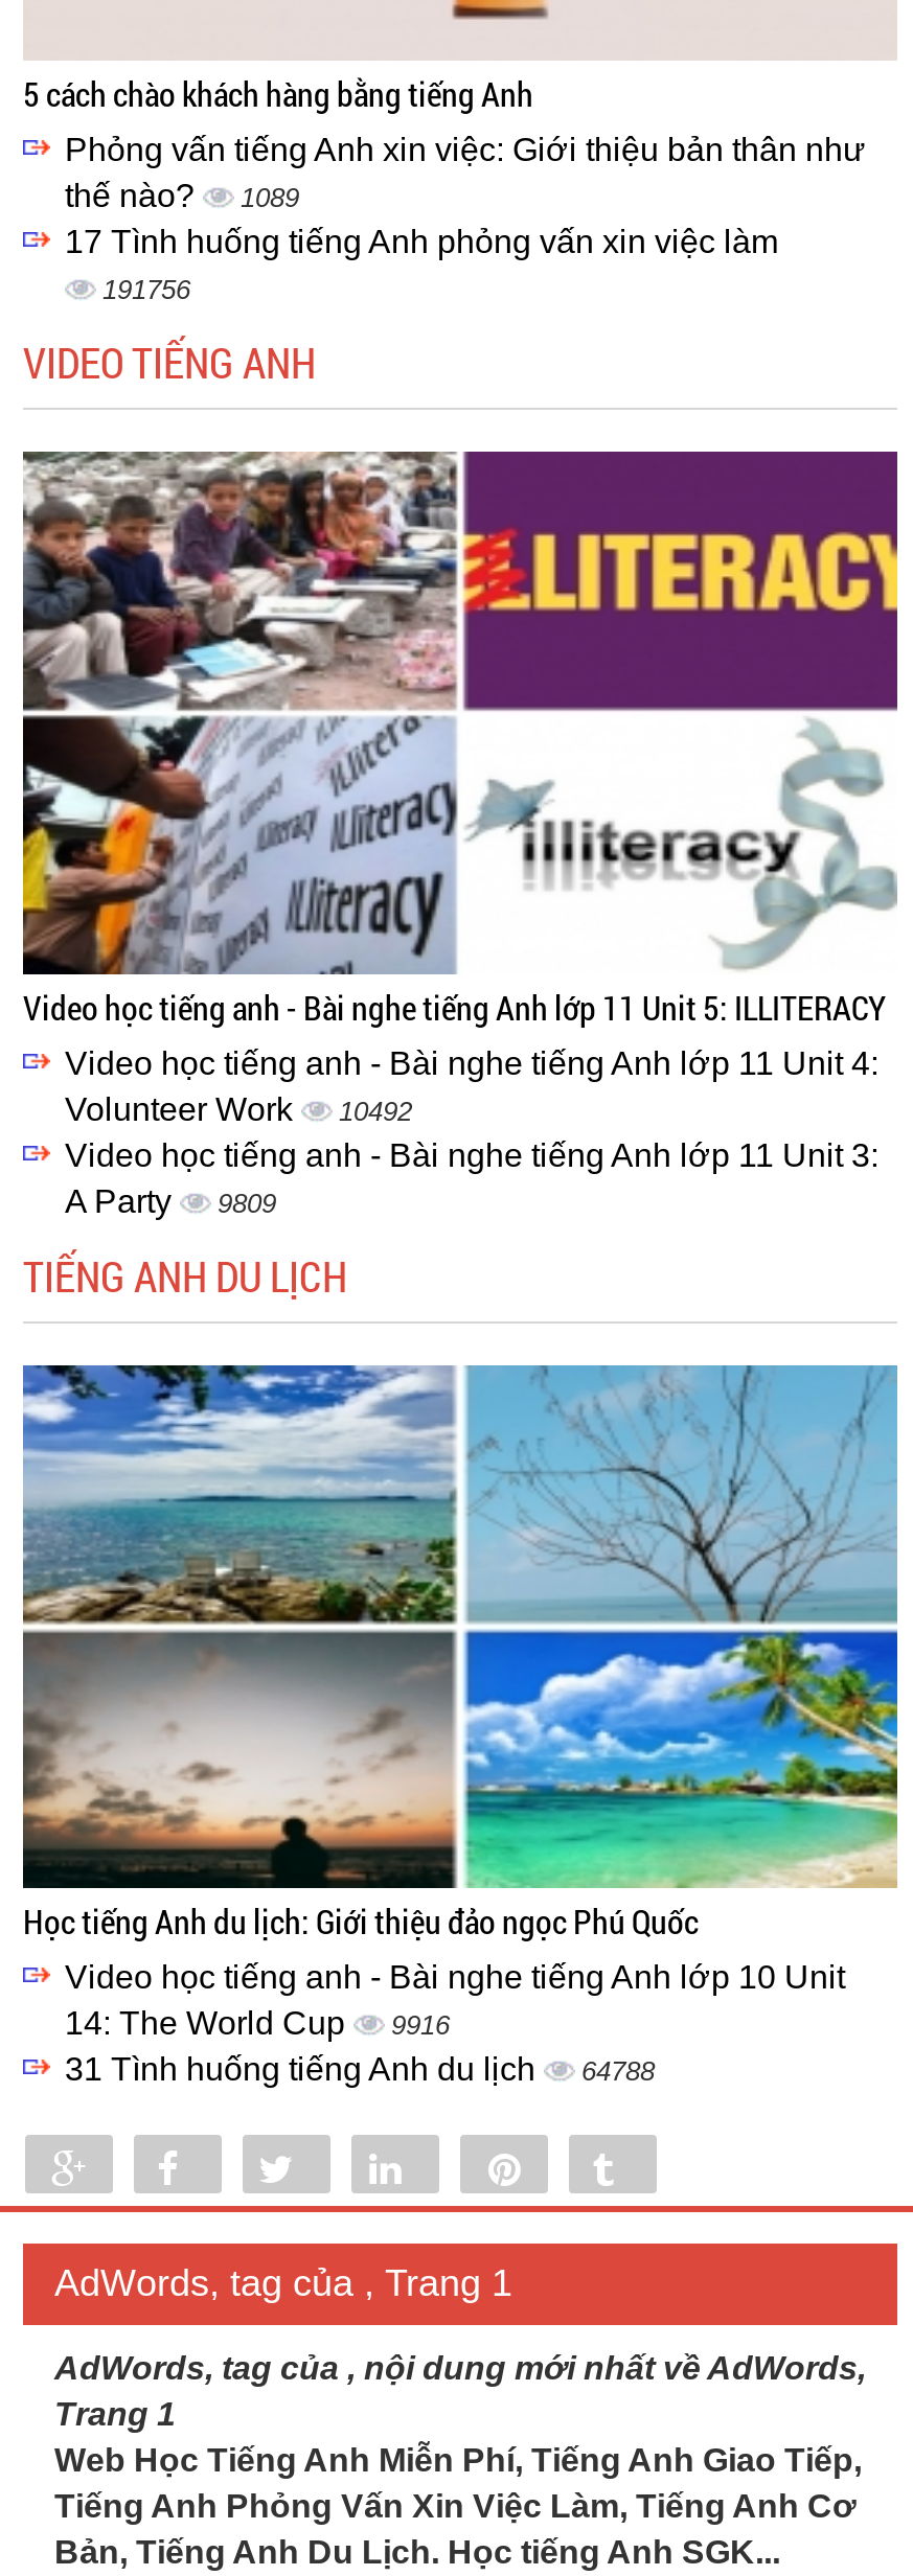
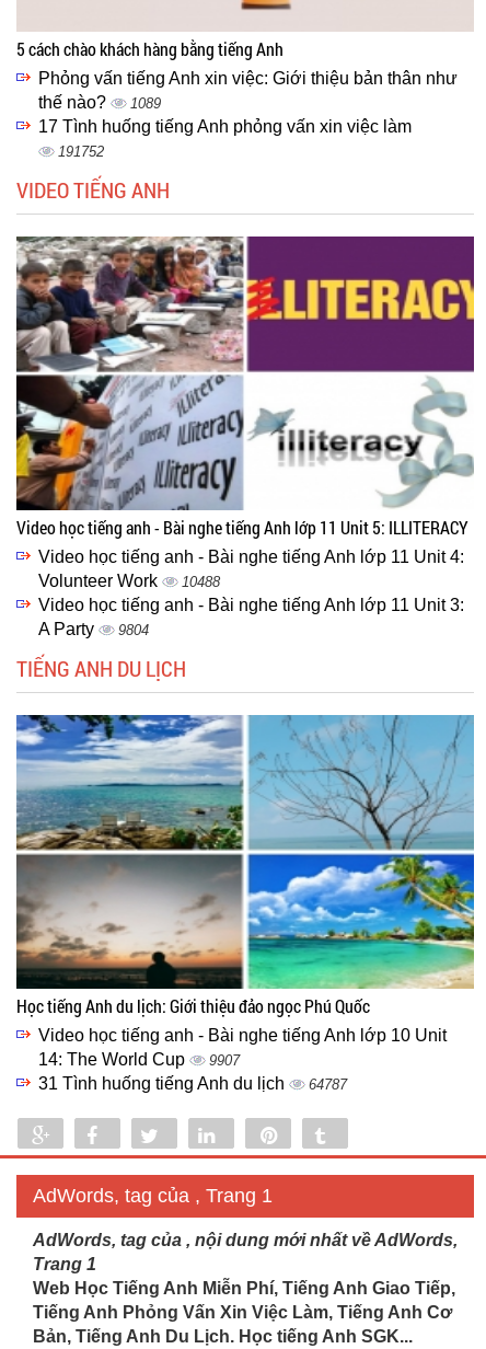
[102,273,190,305] 191756 -> [58,143,104,160] 191752
[65,1091,412,1127] Volunteer Work 10492 -> [38,571,220,590] Volunteer Work 10488
[65,1183,276,1219] A Party 9809 -> [38,620,149,638] A Party 9804
[65,2005,450,2040] 14: The World Cup 9916 -> [38,1050,240,1068] 14: The World Cup 9907
[65,2051,655,2086] 31 Tình huống tiếng Anh du lịch 64788 -> [38,1074,347,1093] 31 Tình huống tiếng Anh du lịch 64787

